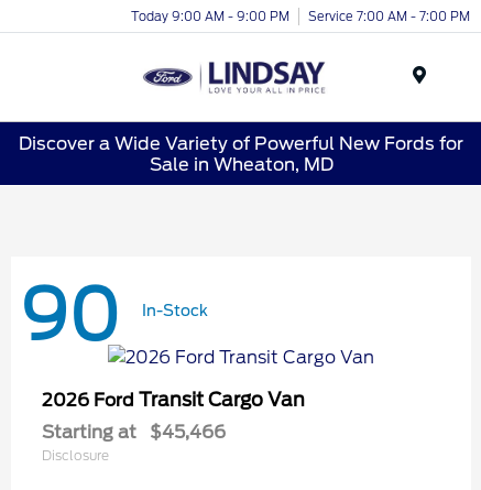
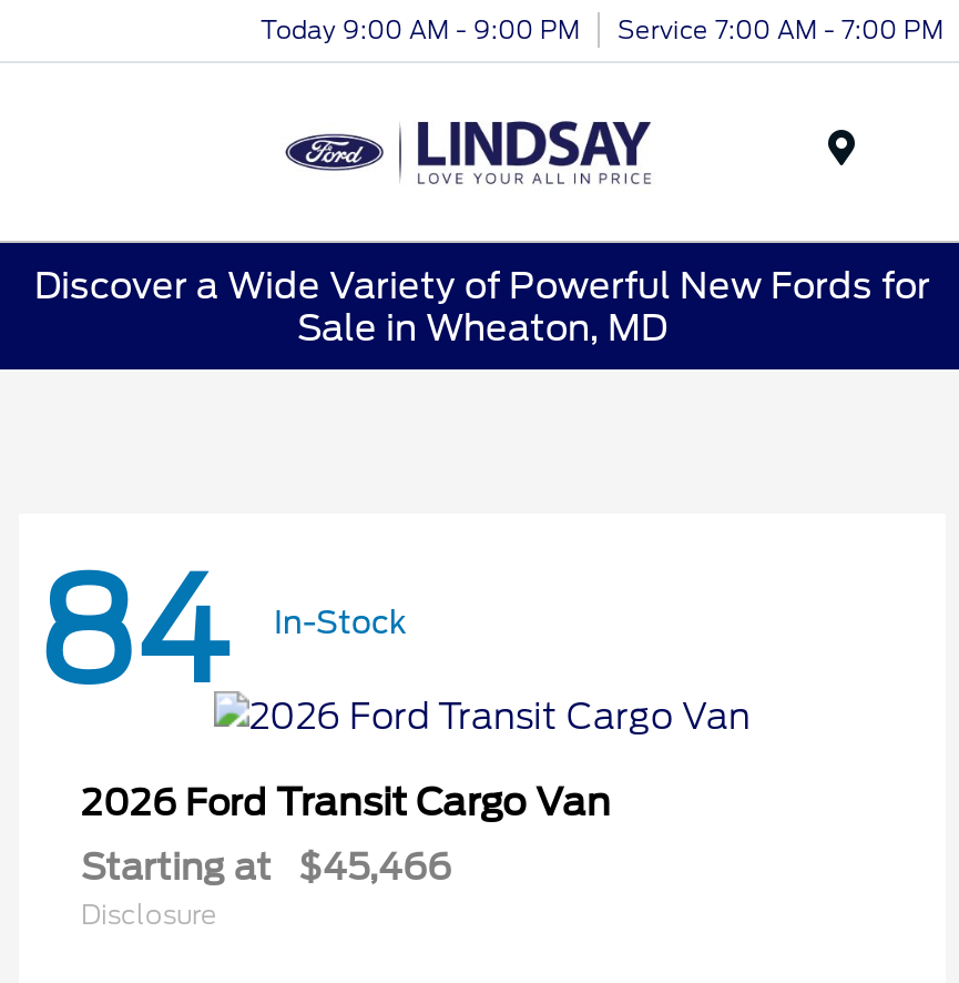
[20,273,208,356] 90 In-Stock -> [37,546,407,715] 84 In-Stock

